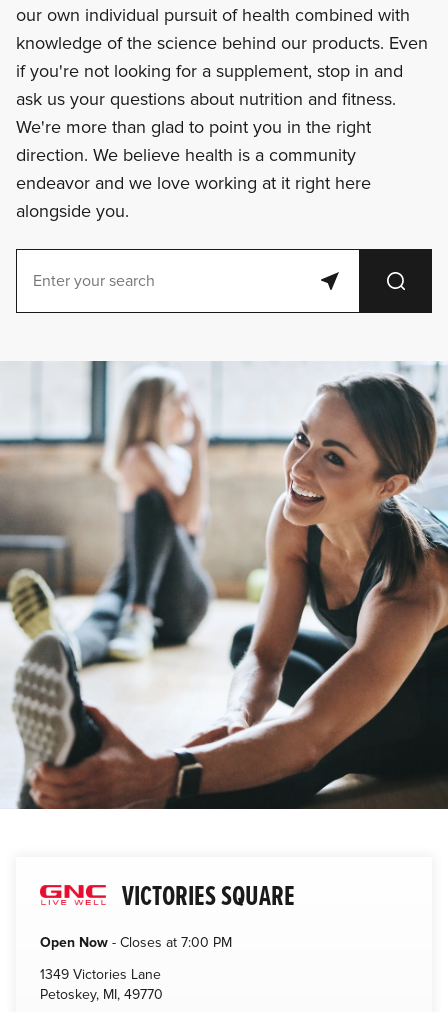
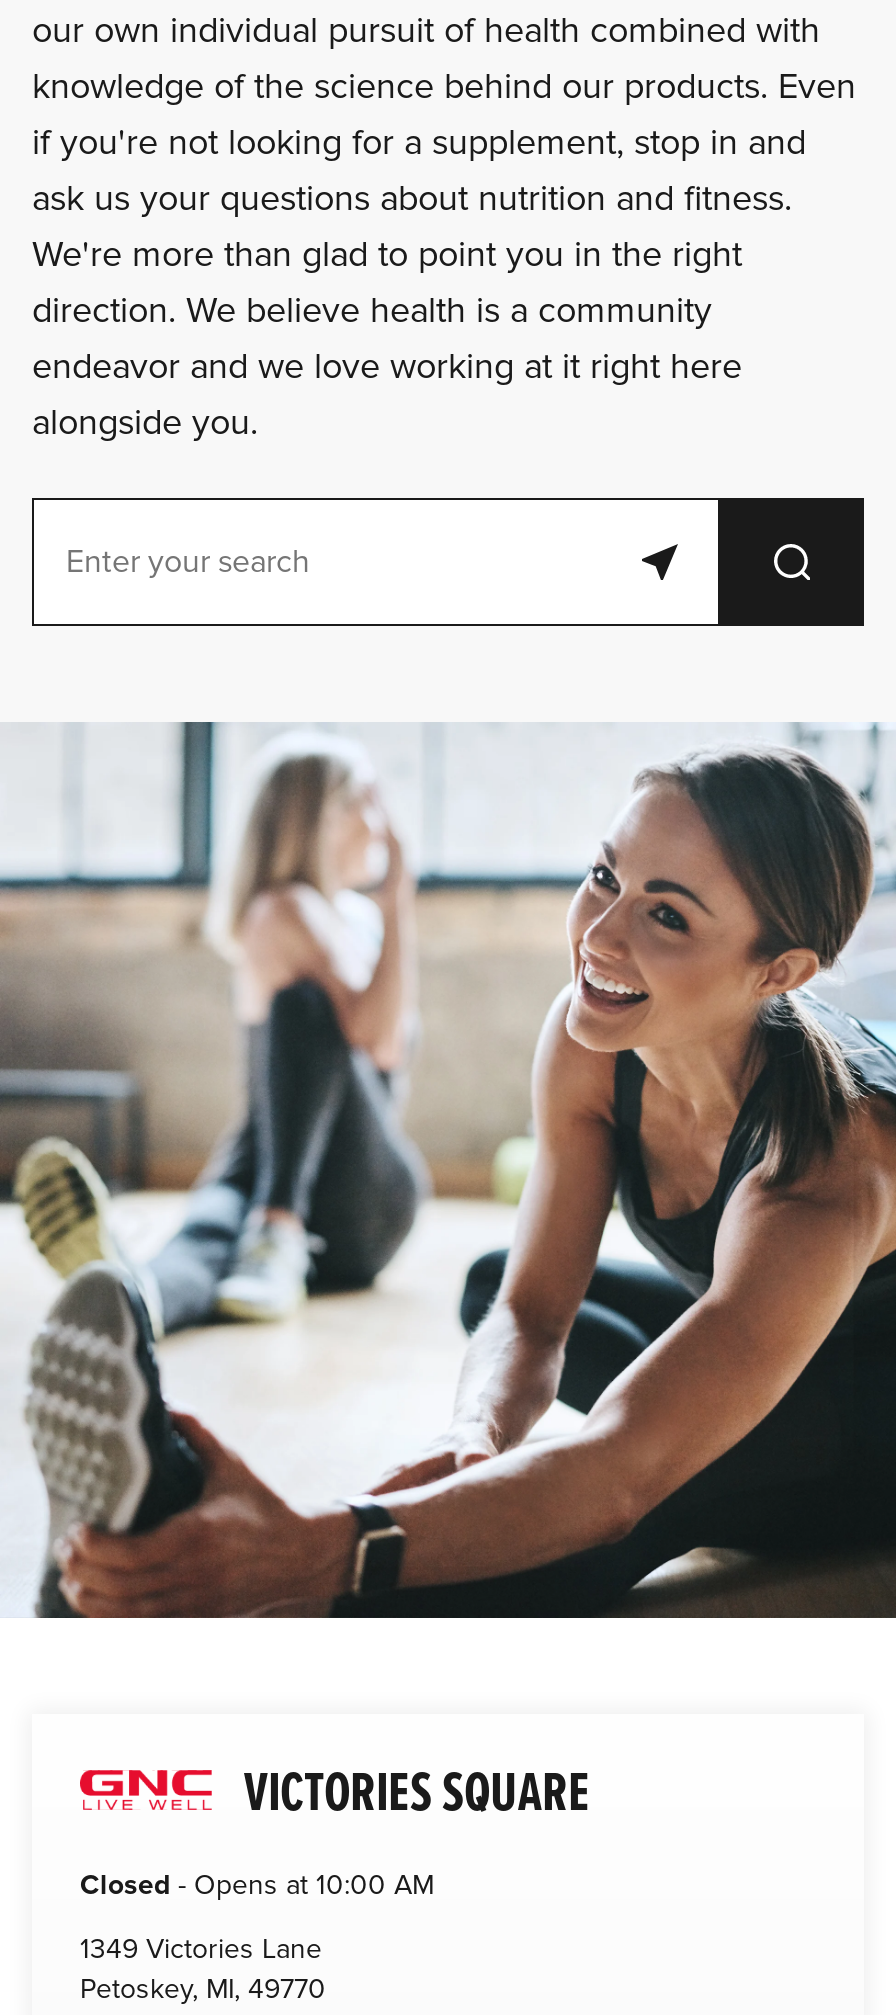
[40,934,232,951] Open Now - Closes at 7:00 PM -> [80,1868,434,1902] Closed - Opens at 10:00 AM

